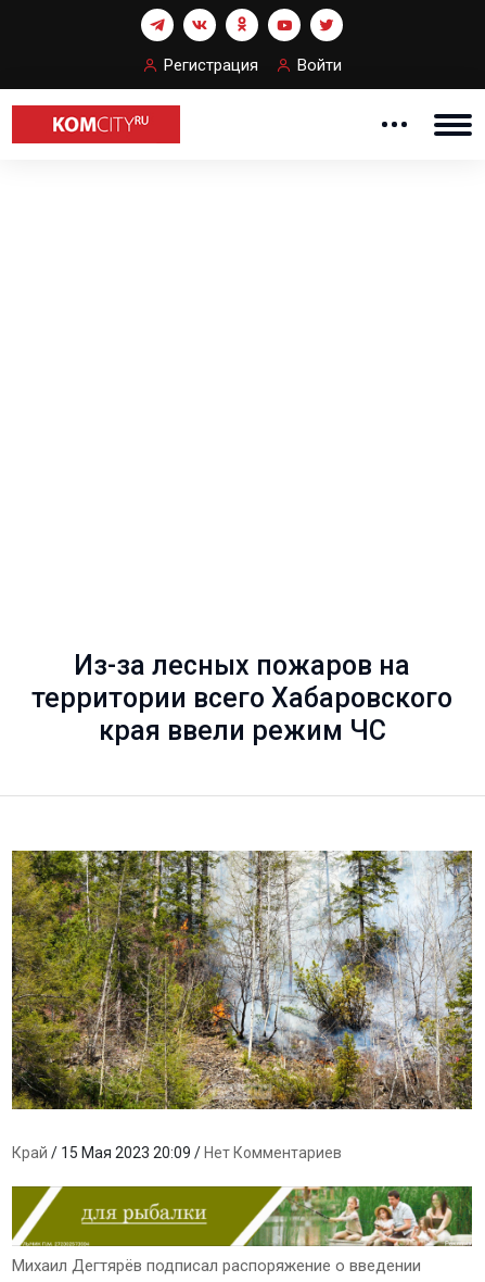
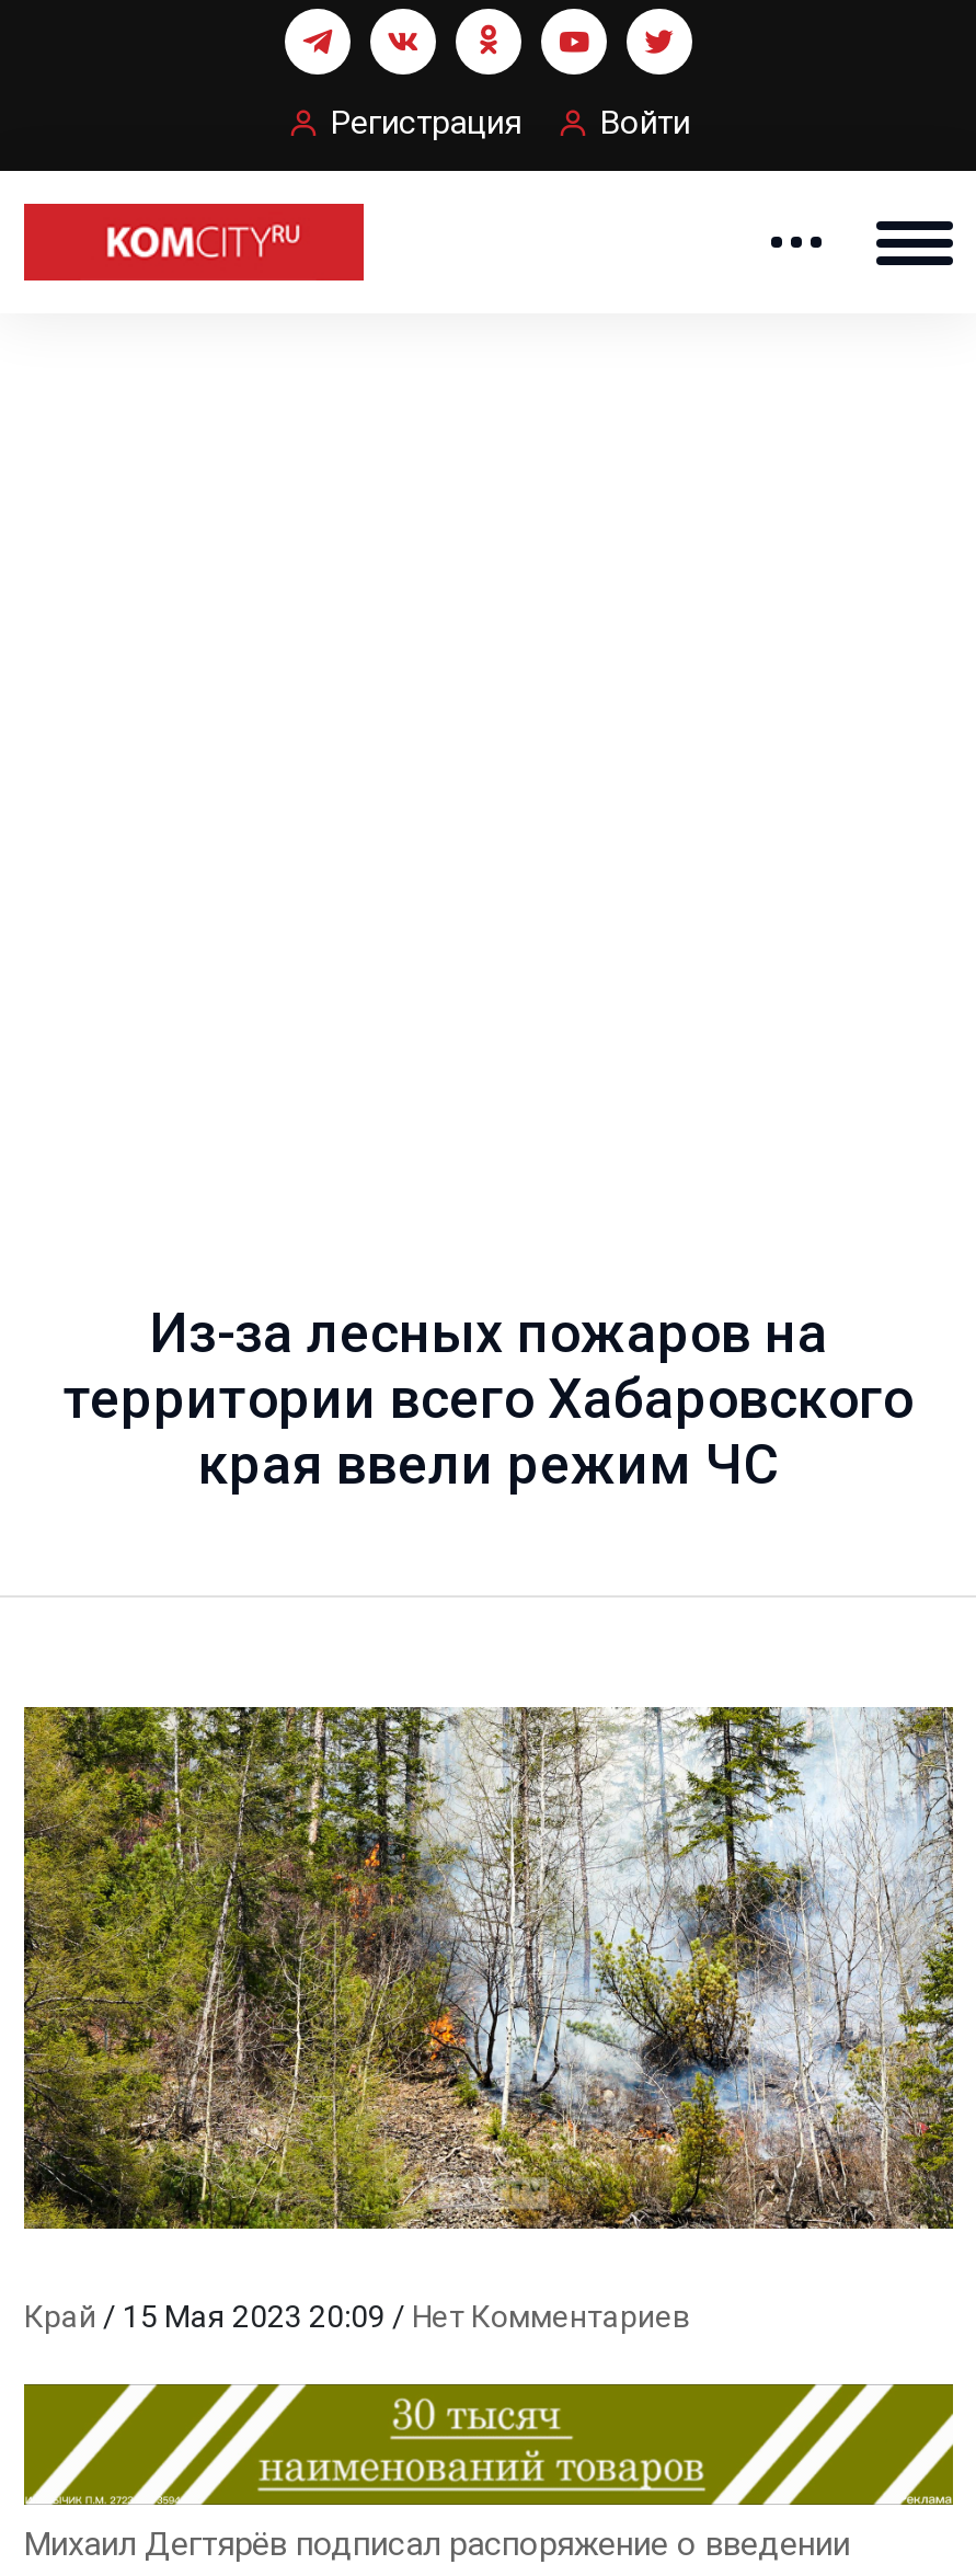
[12,1185,473,1247] [image] -> [22,2382,955,2507] [image]

